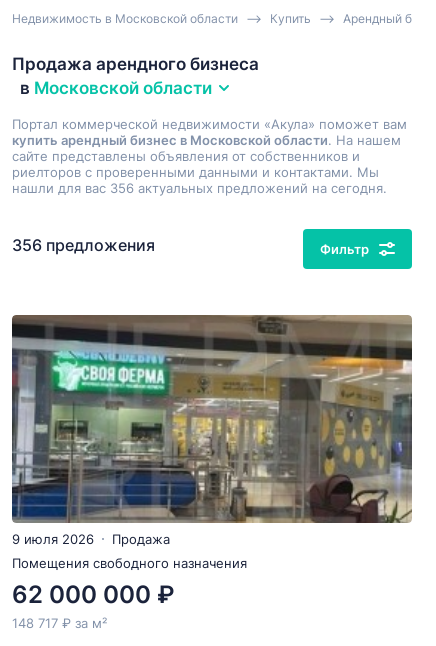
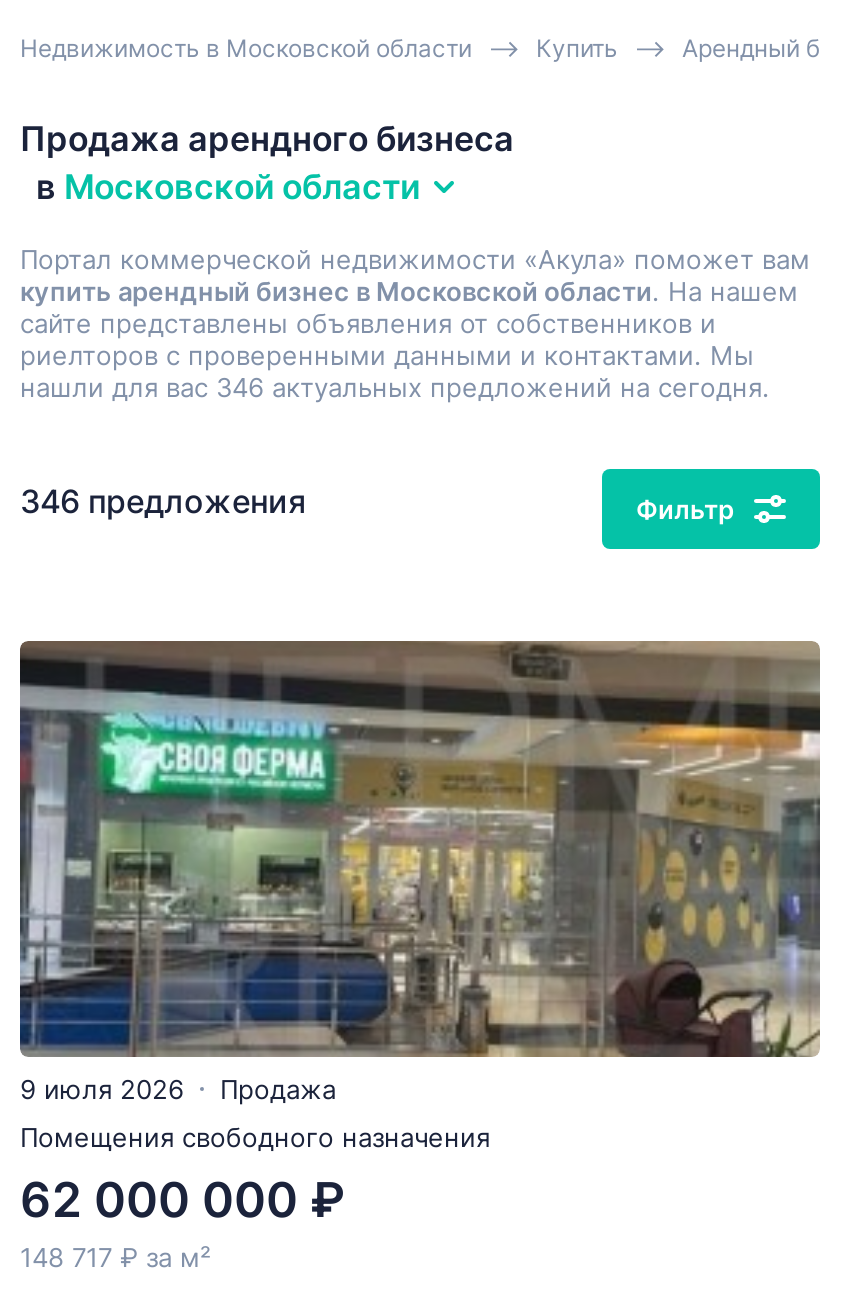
[12,180,387,196] нашли для вас 356 актуальных предложений на сегодня. -> [20,371,770,403] нашли для вас 346 актуальных предложений на сегодня.
[12,235,155,255] 356 предложения -> [20,481,306,521] 346 предложения

